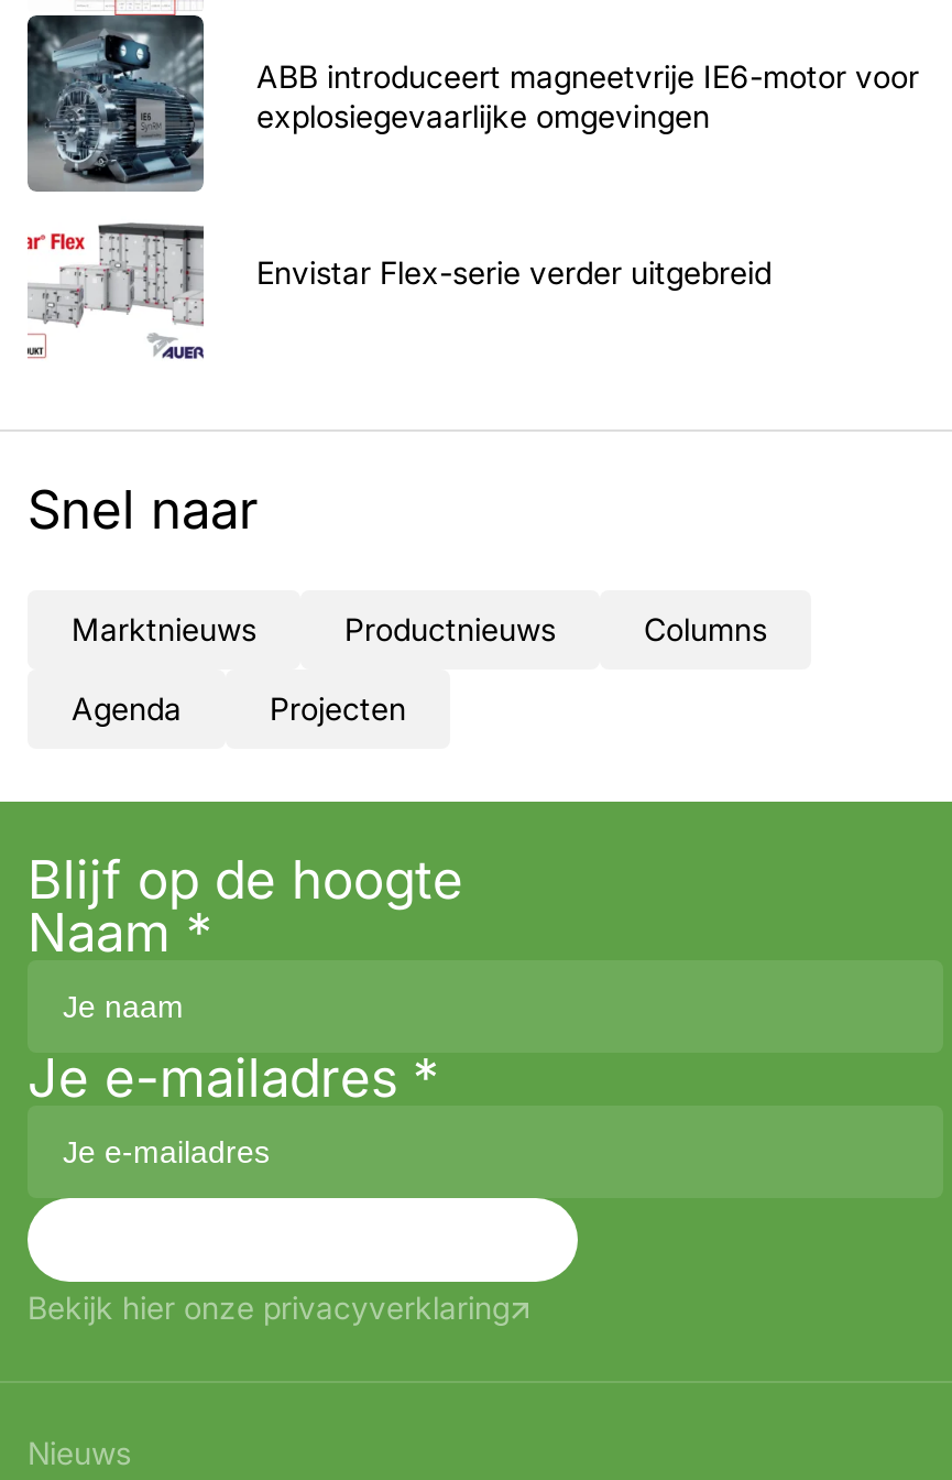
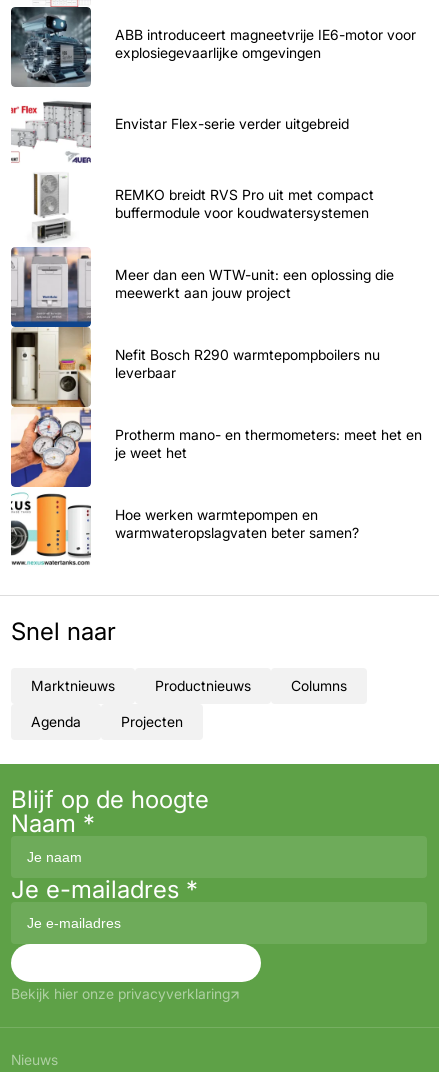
none -> [10,173,374,566] [image] | REMKO breidt RVS Pro uit met compact | buffermodule voor koudwatersystemen
none -> [115,266,394,301] Meer dan een WTW-unit: een oplossing die | meewerkt aan jouw project
none -> [115,346,380,381] Nefit Bosch R290 warmtepompboilers nu | leverbaar
none -> [115,426,422,461] Protherm mano- en thermometers: meet het en | je weet het
none -> [115,506,359,541] Hoe werken warmtepompen en | warmwateropslagvaten beter samen?

